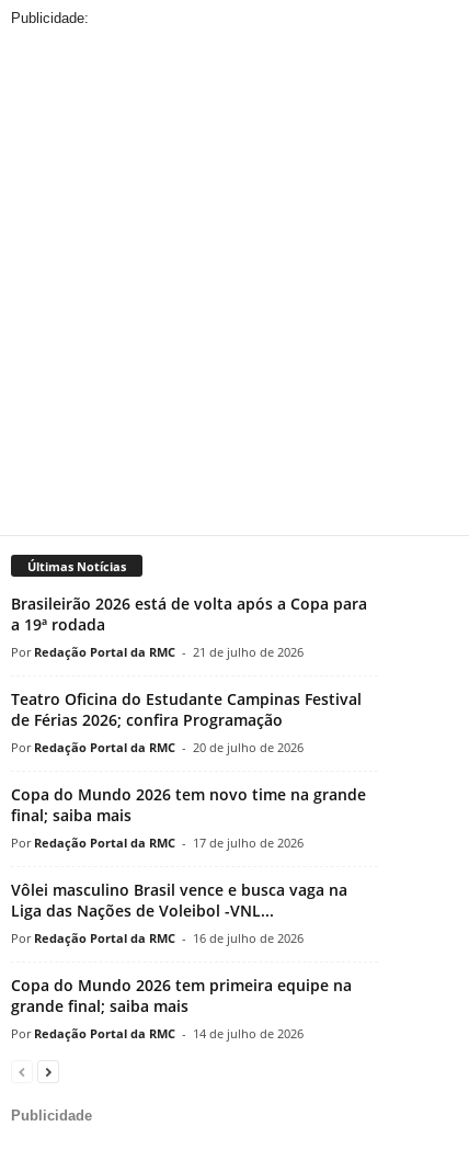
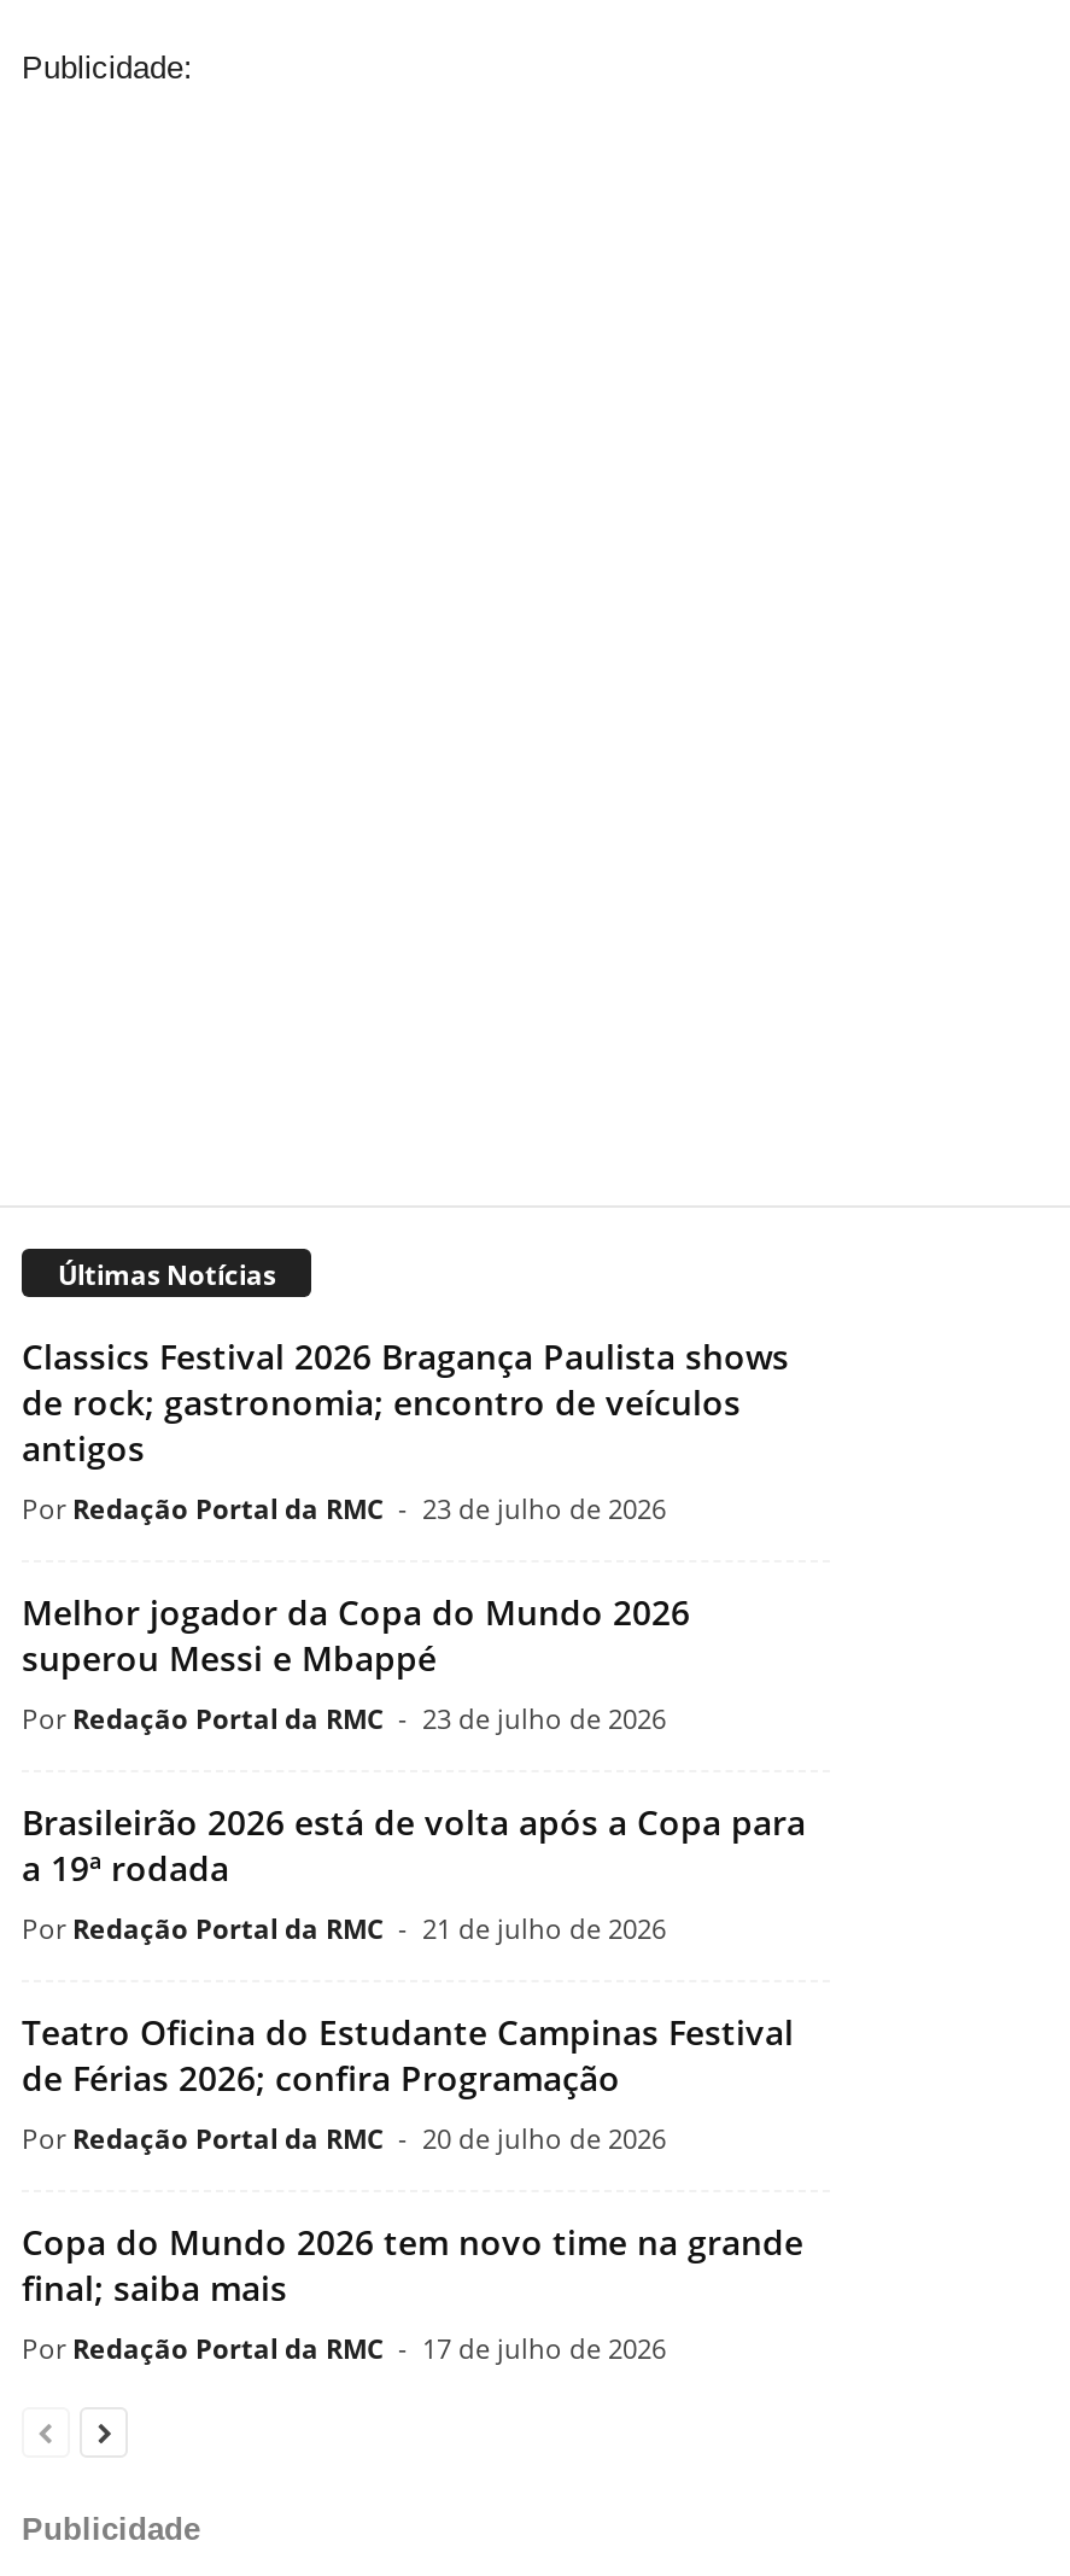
none -> [22,1334,789,1737] Classics Festival 2026 Bragança Paulista shows | de rock; gastronomia; encontro de veículos | antigos | Redação Portal da RMC - 23 de julho de 2026 | Melhor jogador da Copa do Mundo 2026 | superou Messi e Mbappé | Redação Portal da RMC - 23 de julho de 2026
moved [11,594,367,851] -> [22,1800,806,2367]: Brasileirão 2026 está de volta após a Copa para | a 19ª rodada | Redação Portal da RMC - 21 de julho de 2026 | ... | final; saiba mais | Redação Portal da RMC - 17 de julho de 2026
[11,880,352,1042] Vôlei masculino Brasil vence e busca vaga na | Liga das Nações de Voleibol -VNL... | Redação Portal da RMC - 16 de julho de 2026 | Copa do Mundo 2026 tem primeira equipe na | grande final; saiba mais | Redação Portal da RMC - 14 de julho de 2026 -> none

